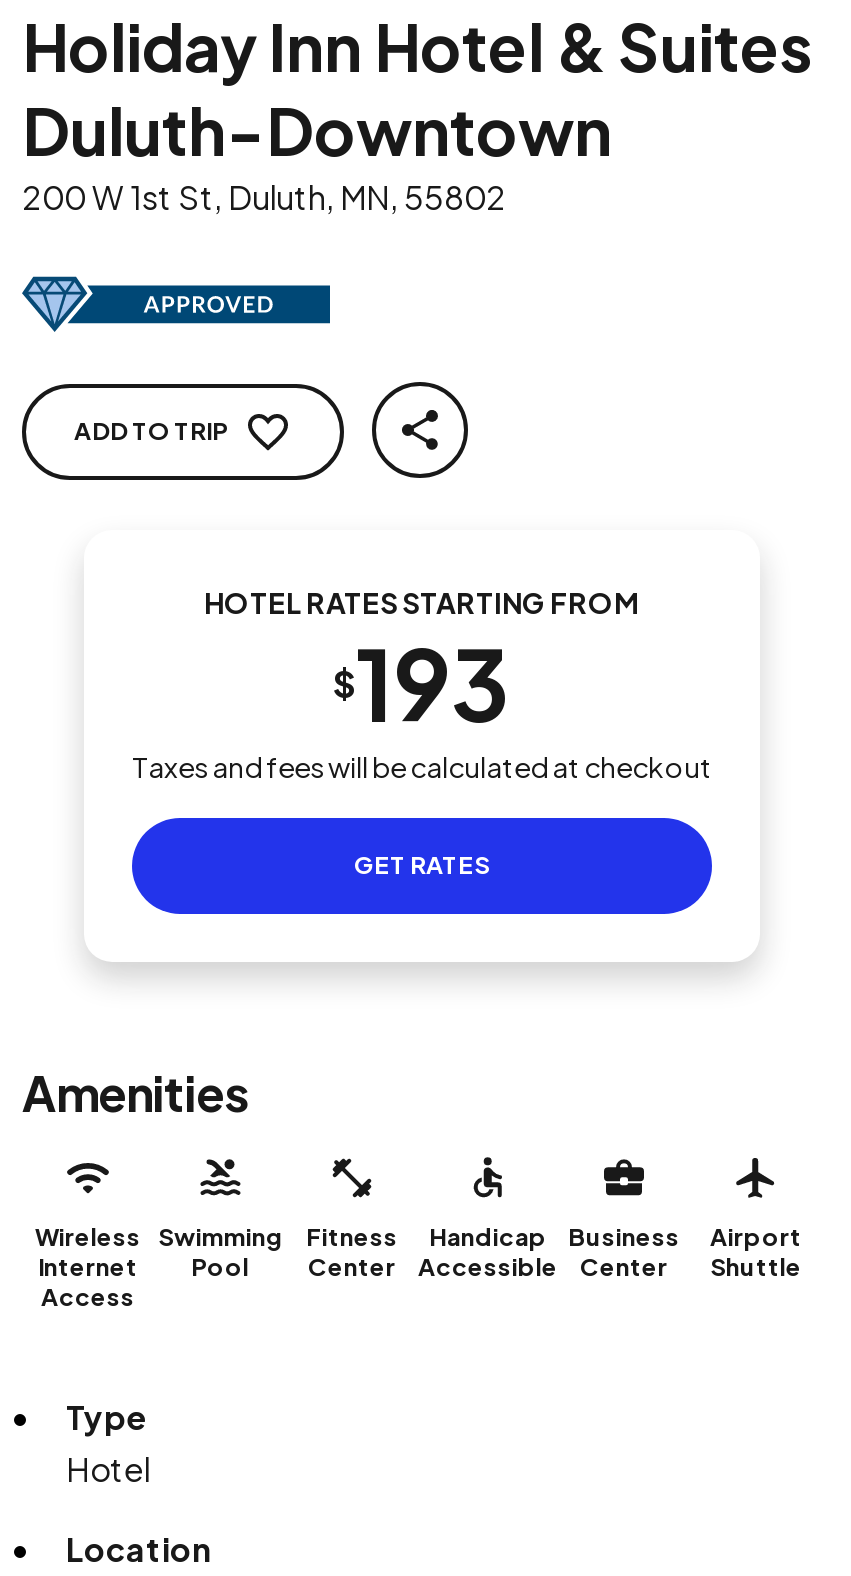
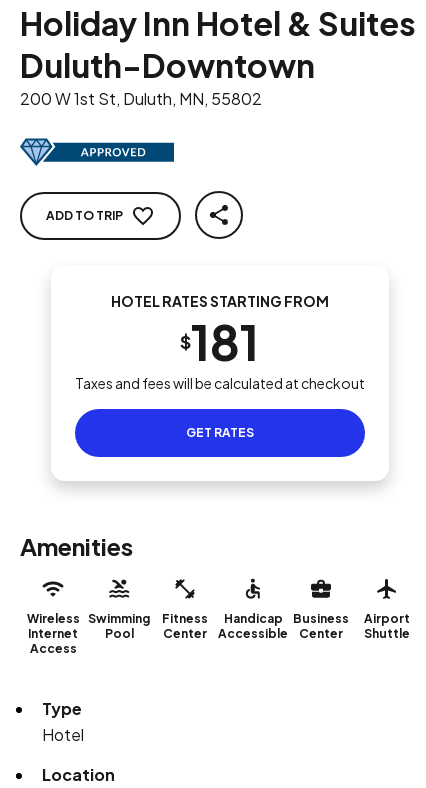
[333,622,511,744] $193 -> [180,311,259,372] $181

